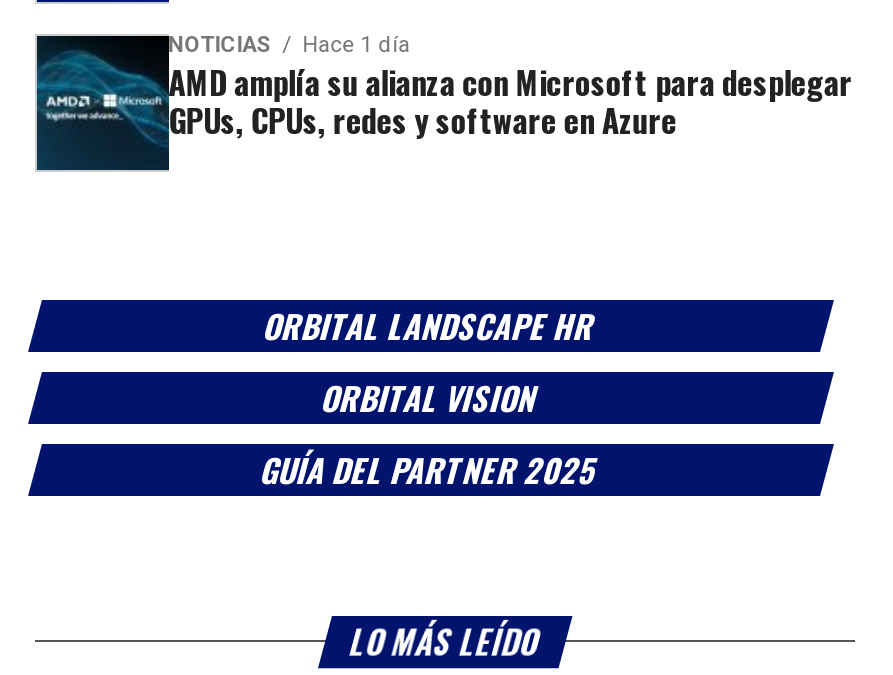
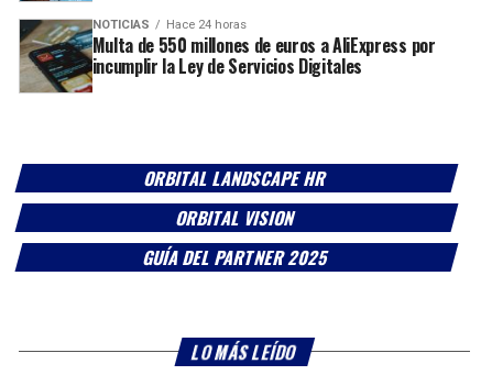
[35,31,852,172] [image] | Hace 1 día | AMD amplía su alianza con Microsoft para desplegar | GPUs, CPUs, redes y software en Azure -> [19,17,435,93] [image] | Hace 24 horas | Multa de 550 millones de euros a AliExpress por | incumplir la Ley de Servicios Digitales

